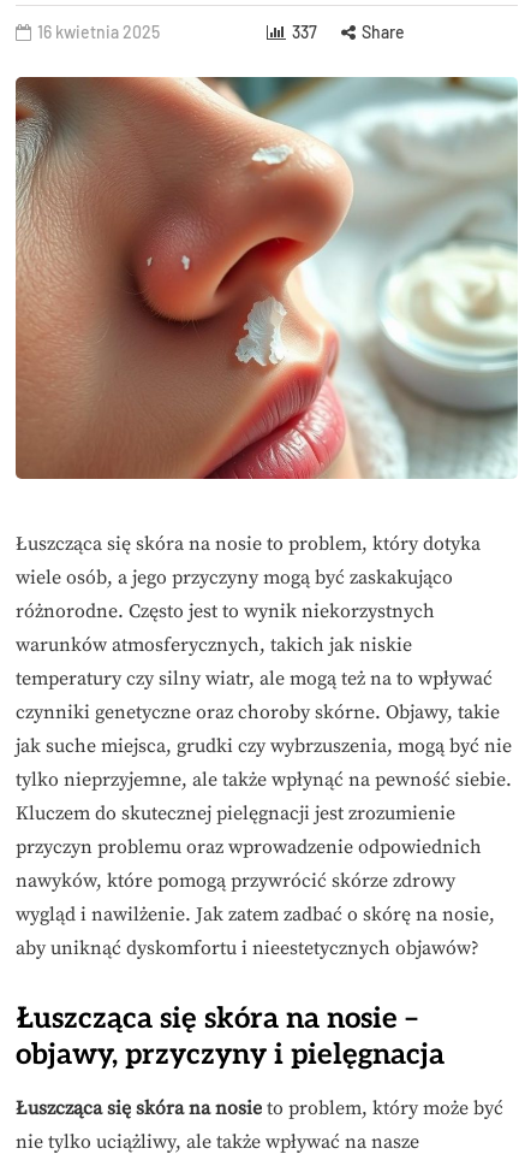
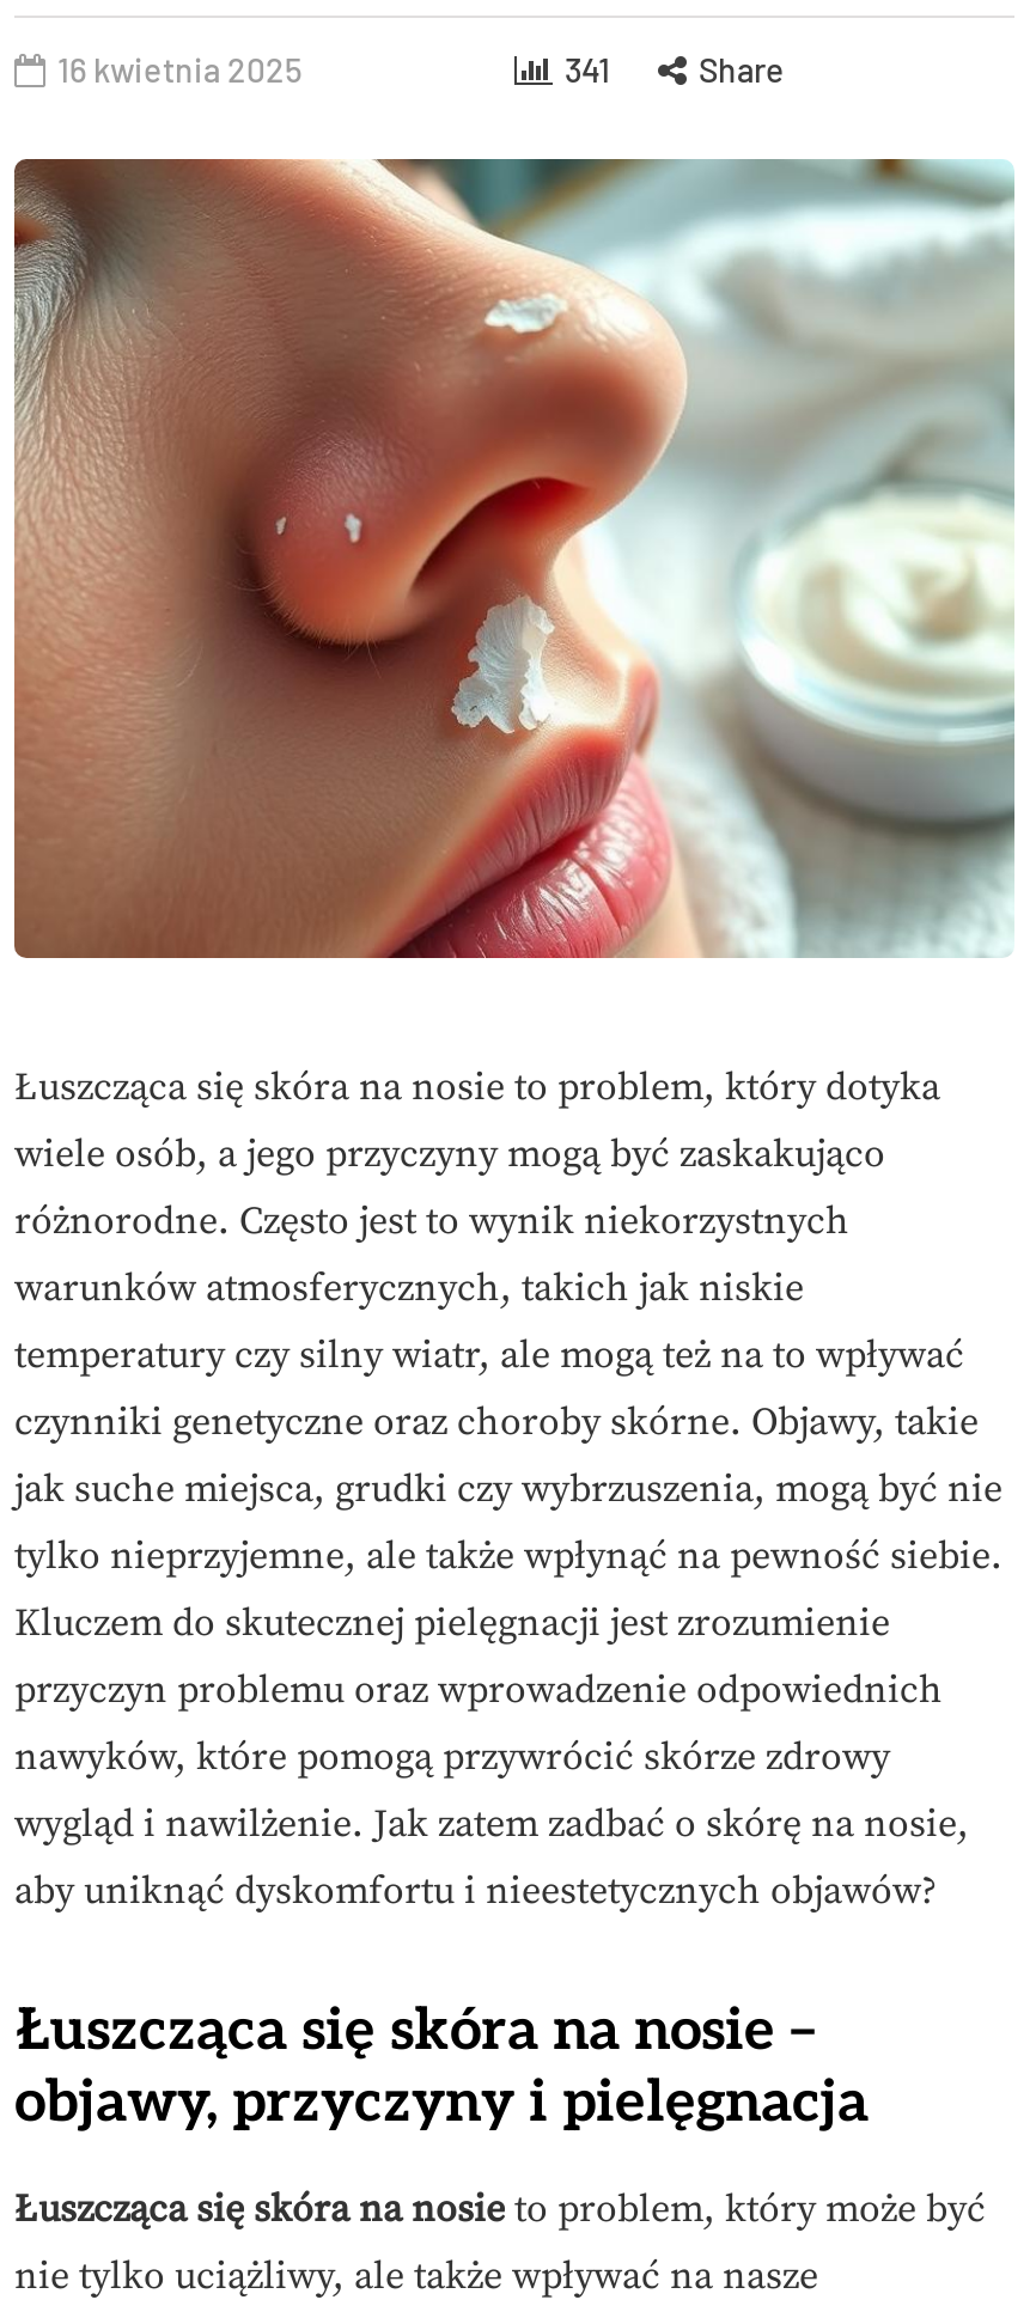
[292,22,317,42] 337 -> [565,49,610,90] 341

